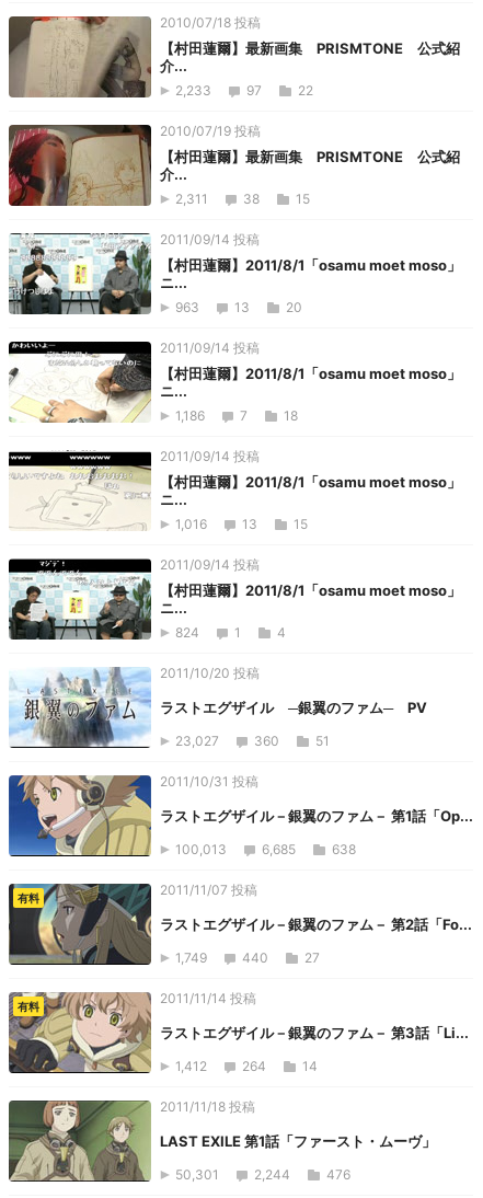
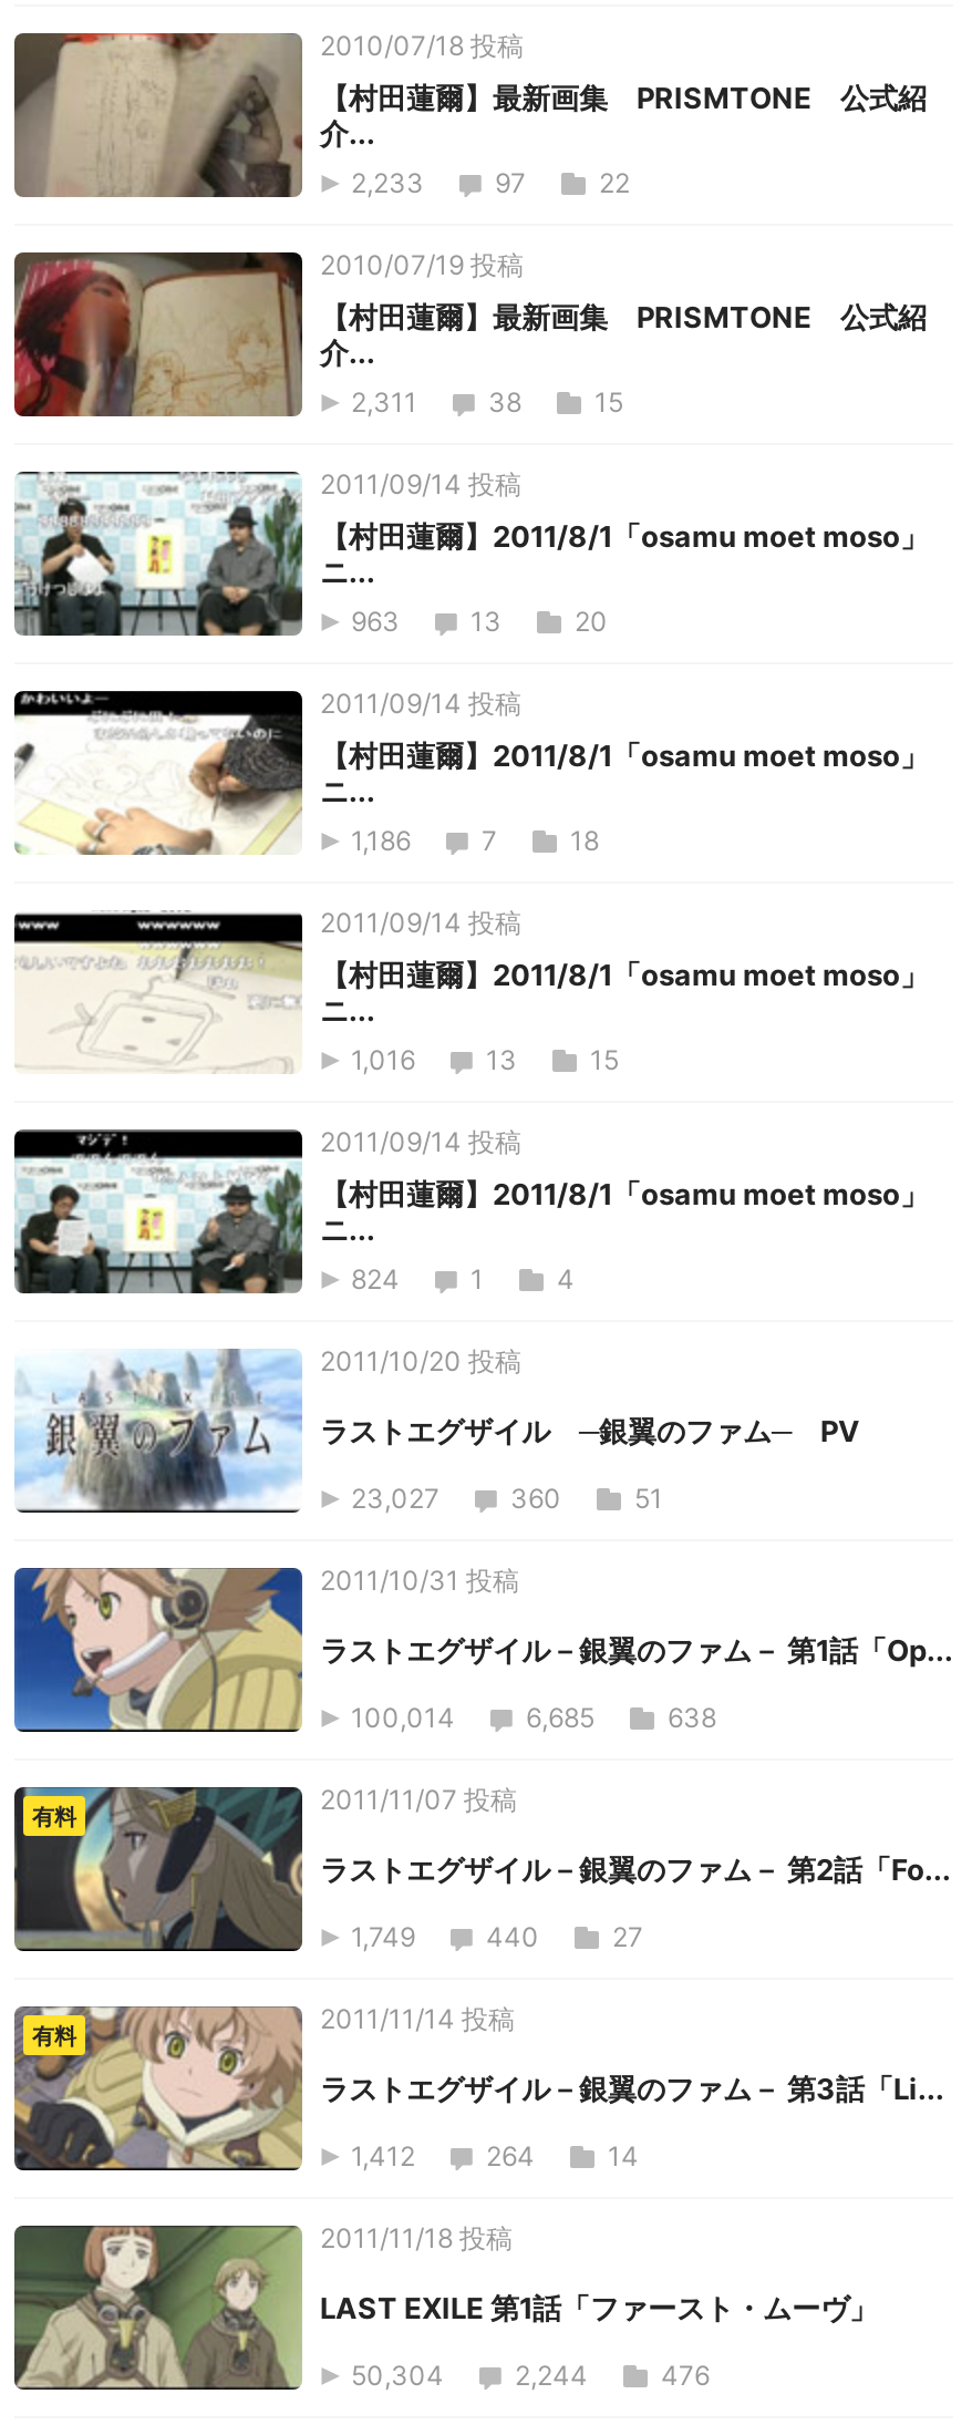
[175,841,227,857] 100,013 -> [351,1701,455,1734] 100,014
[175,1166,219,1183] 50,301 -> [351,2359,444,2392] 50,304

